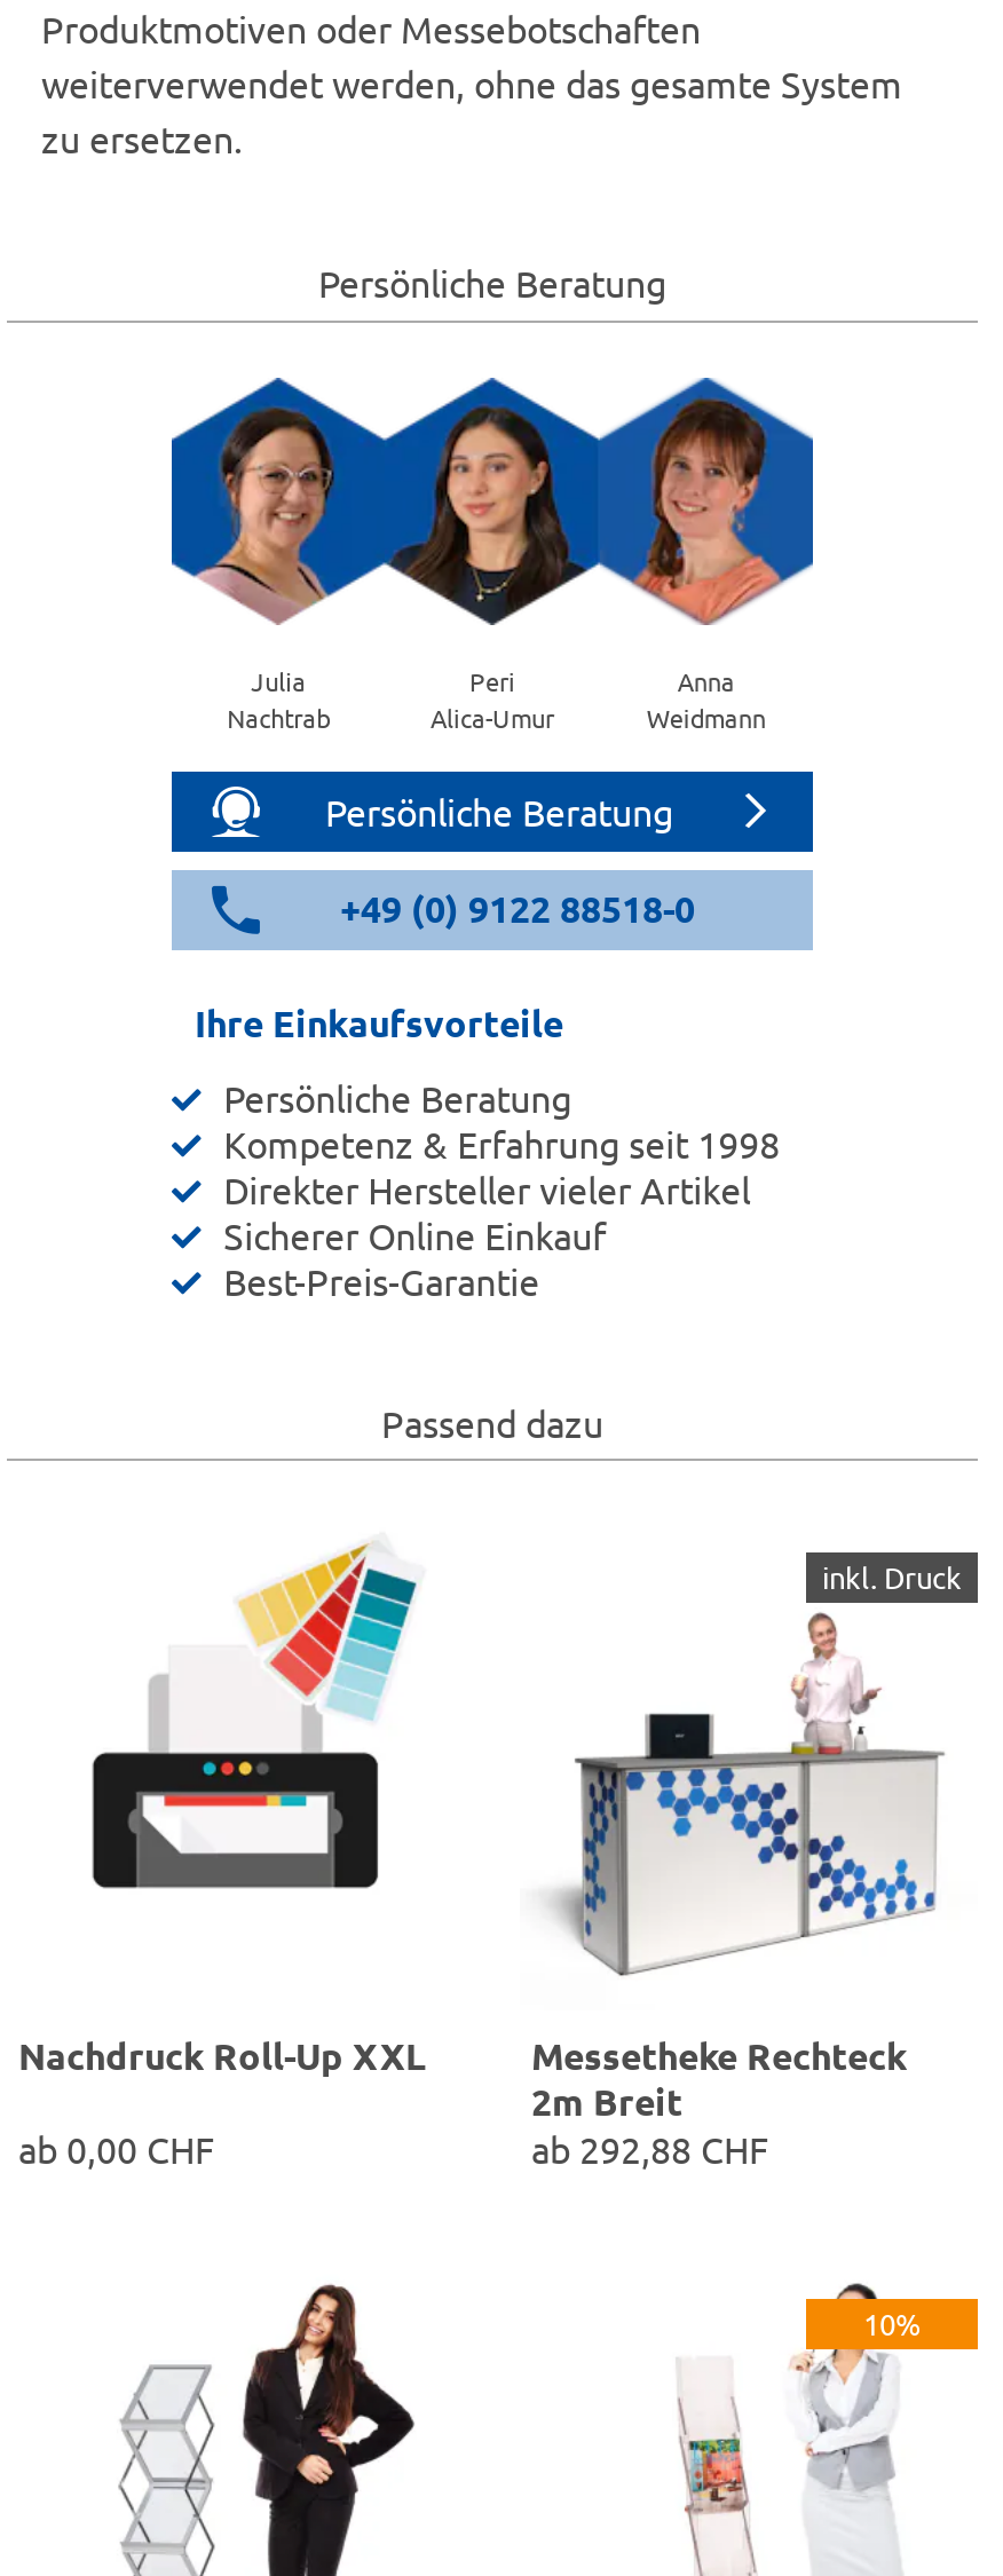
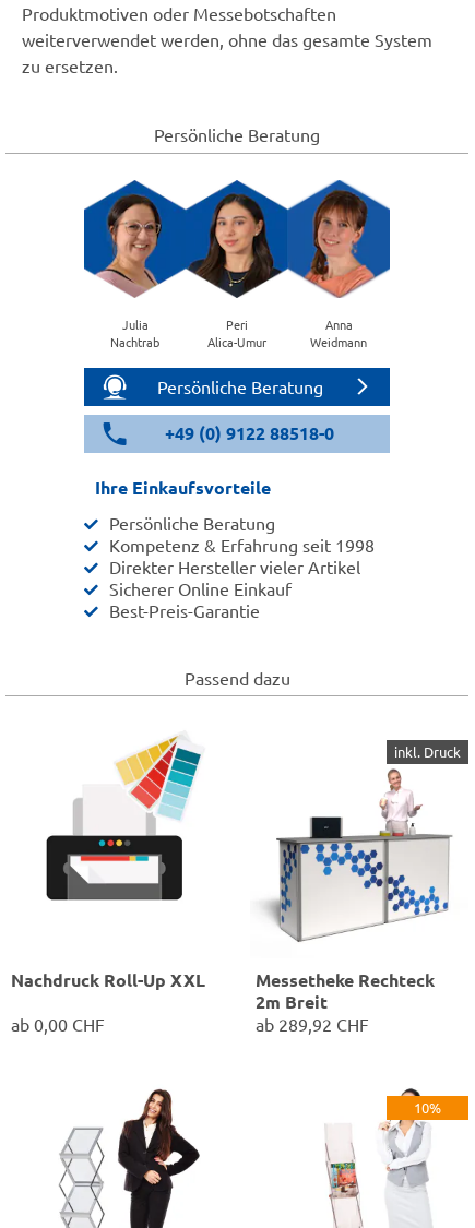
[531,2126,769,2172] ab 292,88 CHF -> [256,1013,369,1035] ab 289,92 CHF

